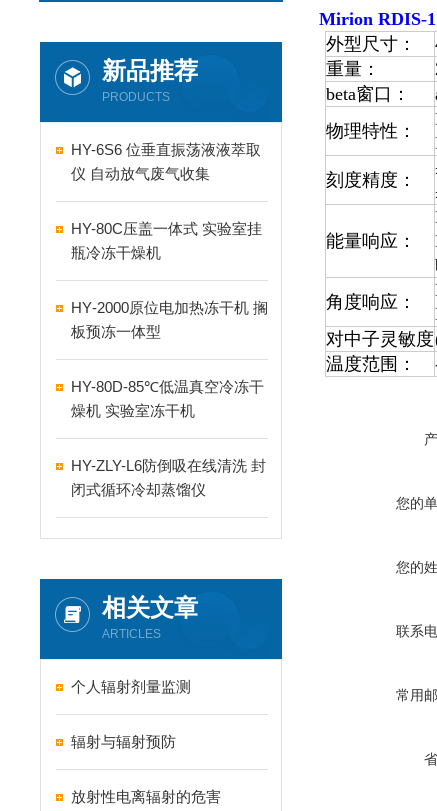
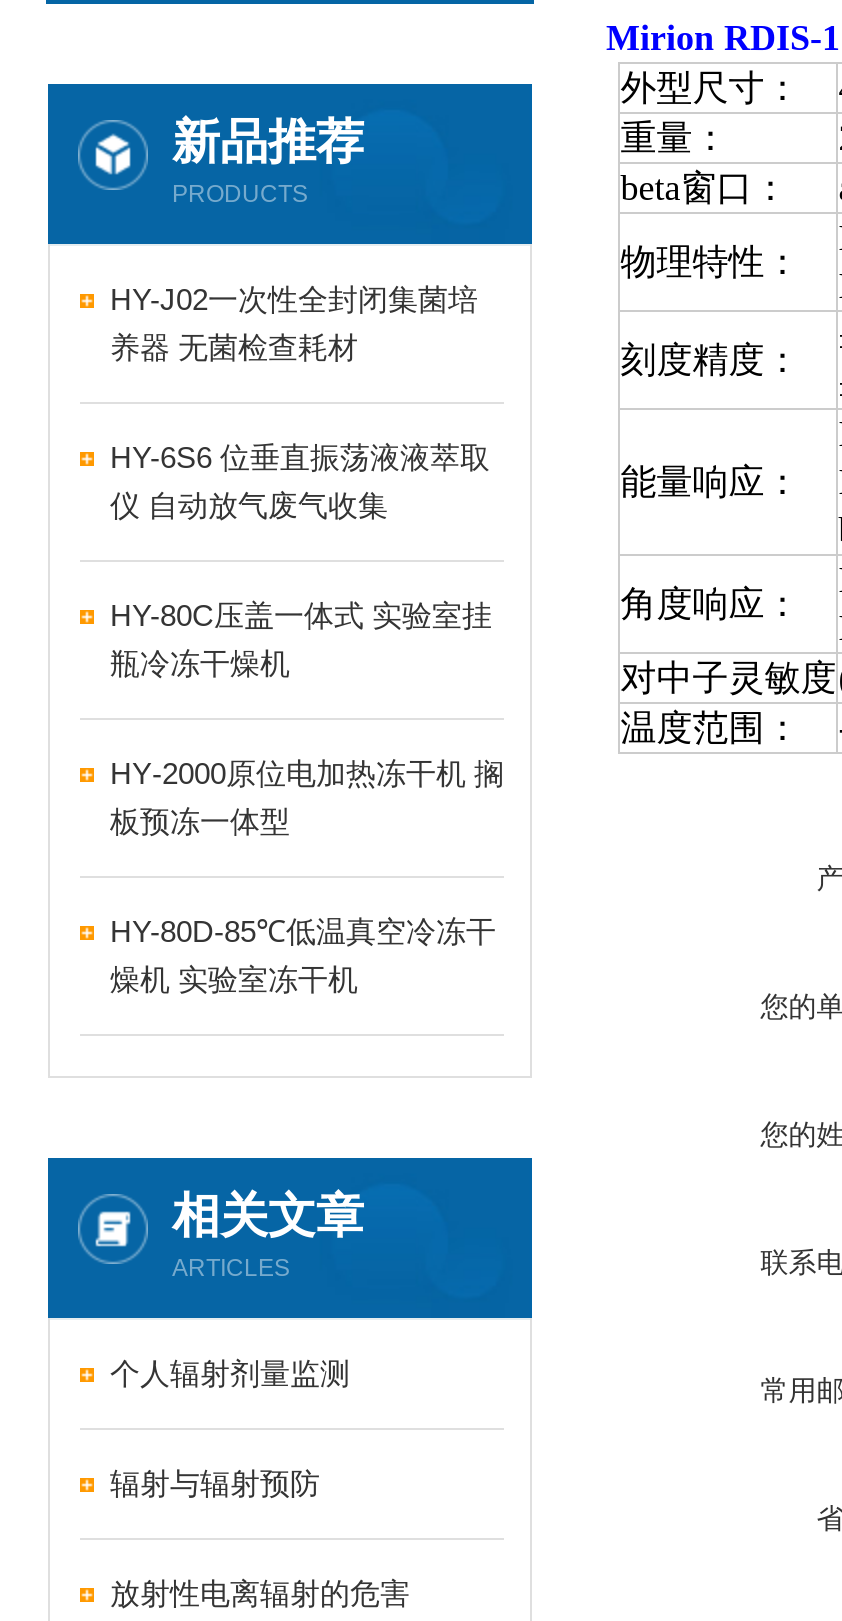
moved [71,141,268,419] -> [110,440,504,996]: HY-6S6 位垂直振荡液液萃取 | 仪 自动放气废气收集 | HY-80C压盖一体式 实验室挂 | 瓶冷冻干燥机 | HY‑2000原位电加热冻干机 搁 | 板预冻一体型 | HY-80D-85℃低温真空冷冻干 | 燥机 实验室冻干机
none -> [110,282,478,364] HY-J02一次性全封闭集菌培 | 养器 无菌检查耗材
[71,457,266,498] HY-ZLY-L6防倒吸在线清洗 封 | 闭式循环冷却蒸馏仪 -> none

